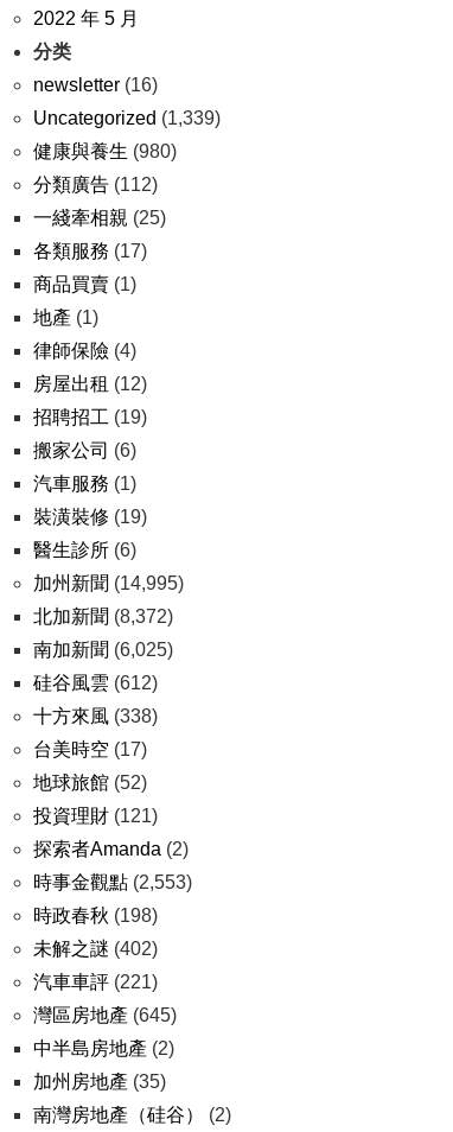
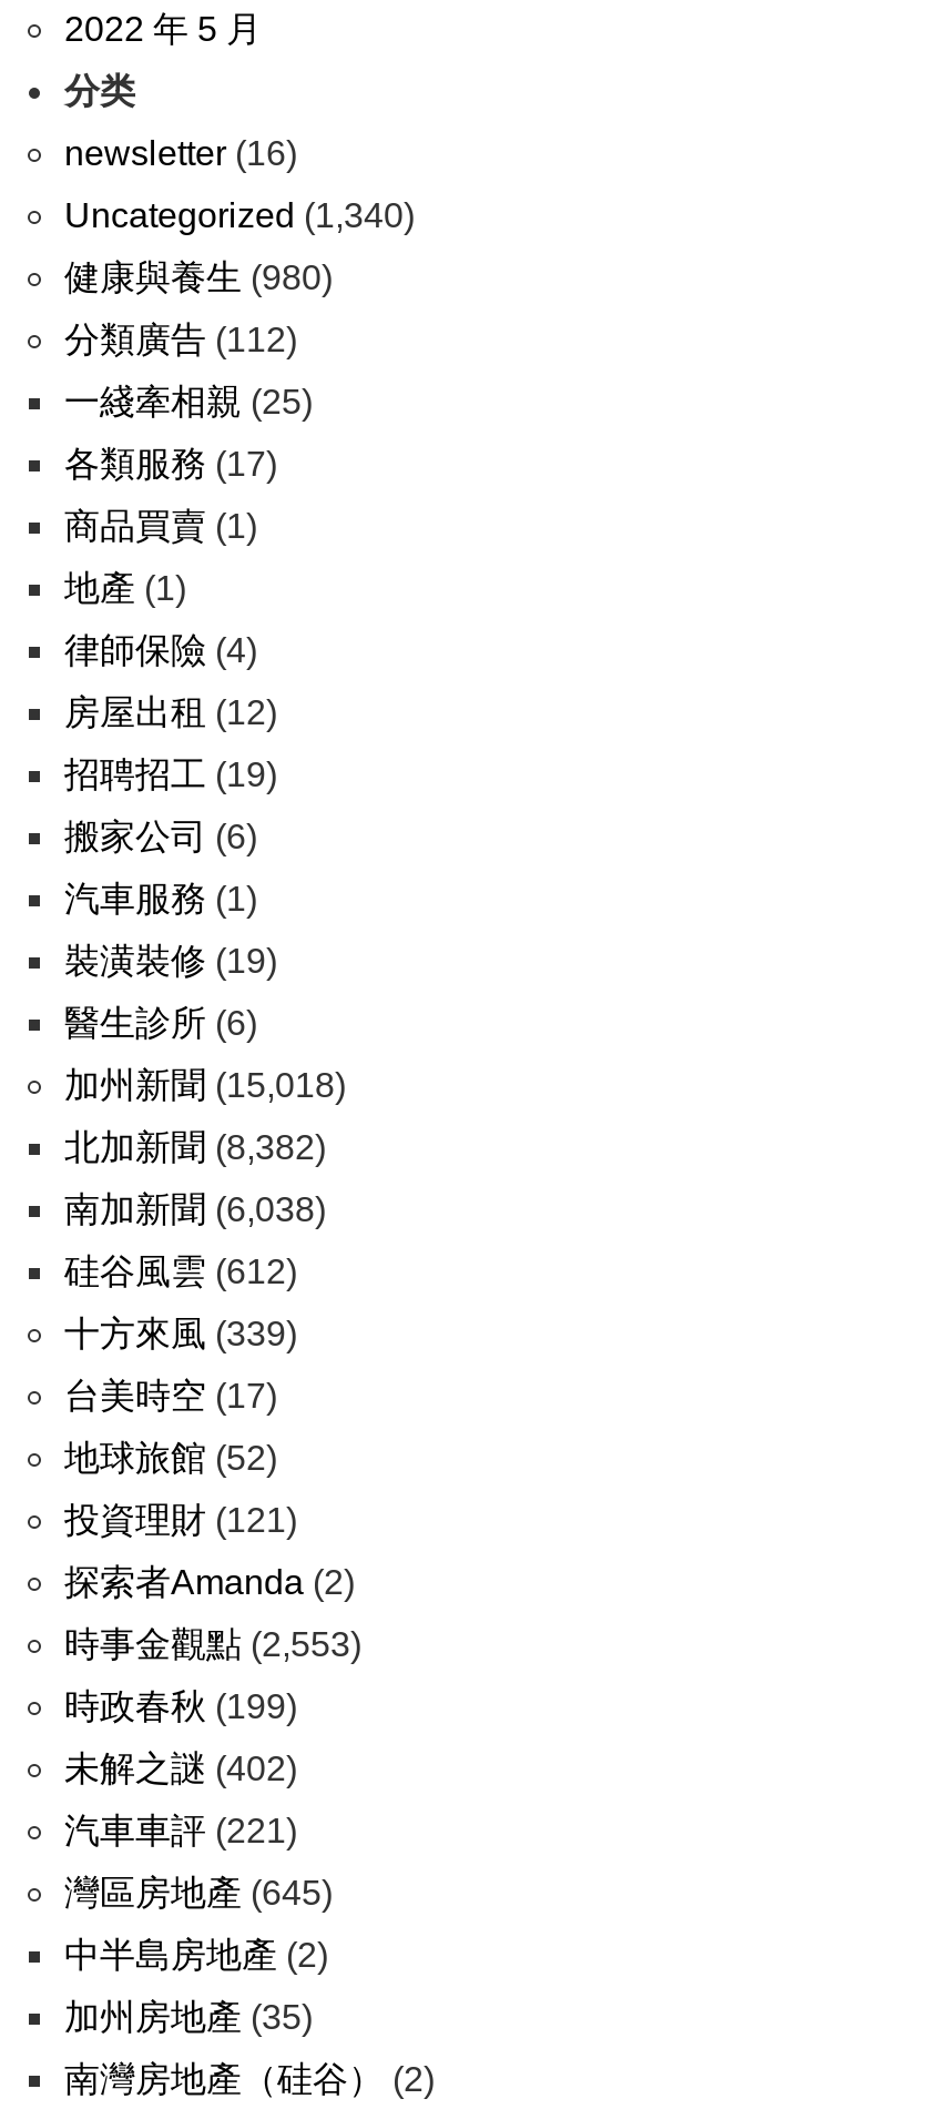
[33,108,221,128] Uncategorized (1,339) -> [64,196,415,234] Uncategorized (1,340)
[33,573,184,593] 加州新聞(14,995) -> [64,1066,346,1104] 加州新聞(15,018)
[33,606,173,627] 北加新聞(8,372) -> [64,1128,326,1166] 北加新聞(8,382)
[33,640,173,660] 南加新聞(6,025) -> [64,1190,326,1228] 南加新聞(6,038)
[33,706,158,726] 十方來風(338) -> [64,1315,297,1352] 十方來風(339)
[33,905,158,926] 時政春秋(198) -> [64,1687,297,1725] 時政春秋(199)

